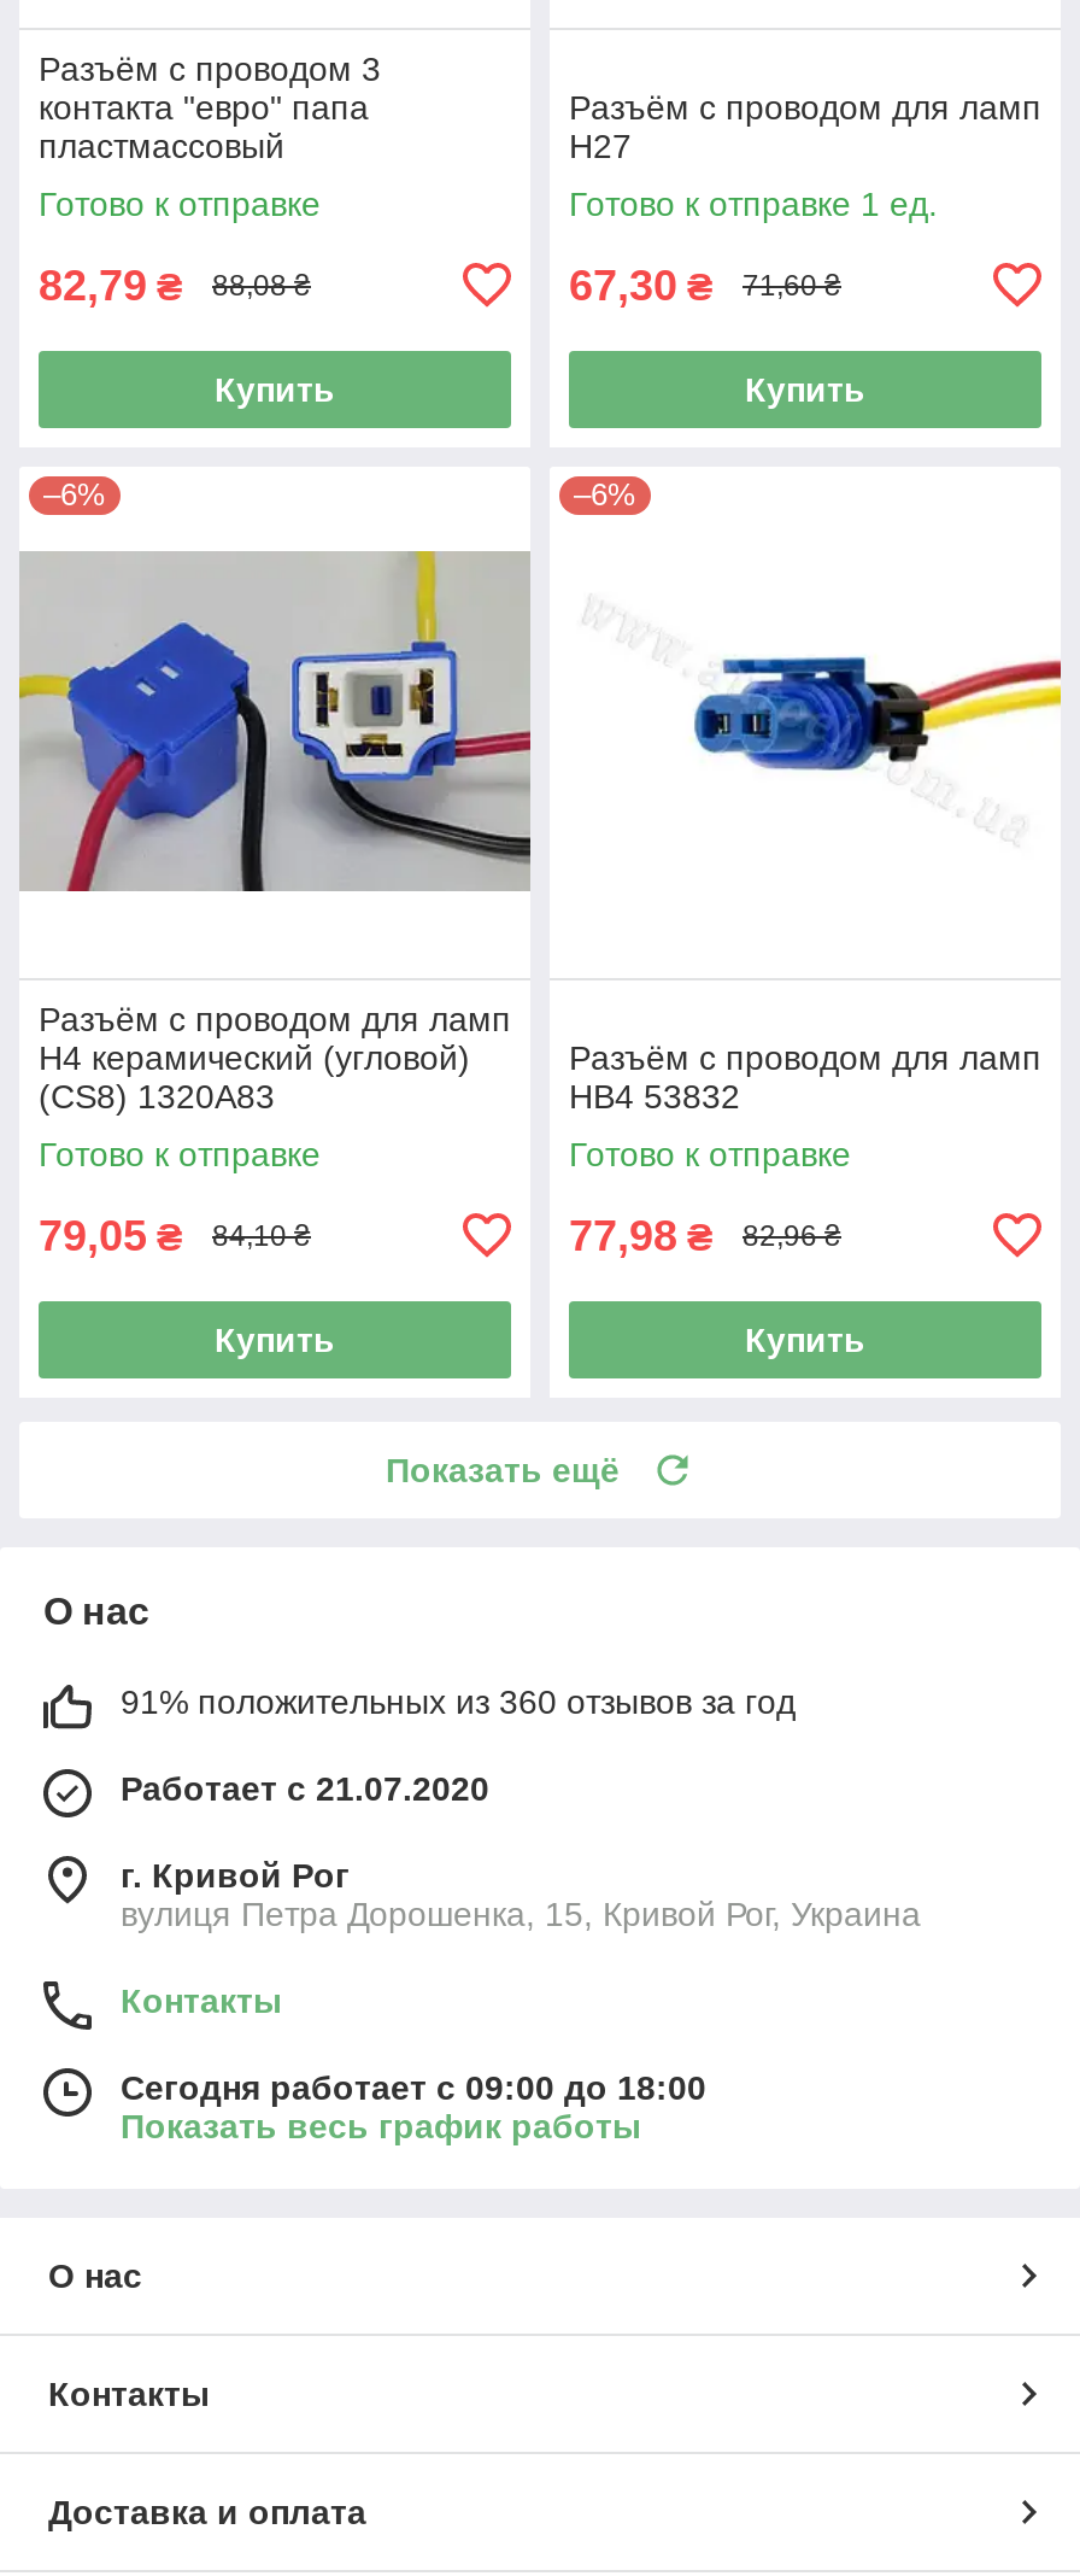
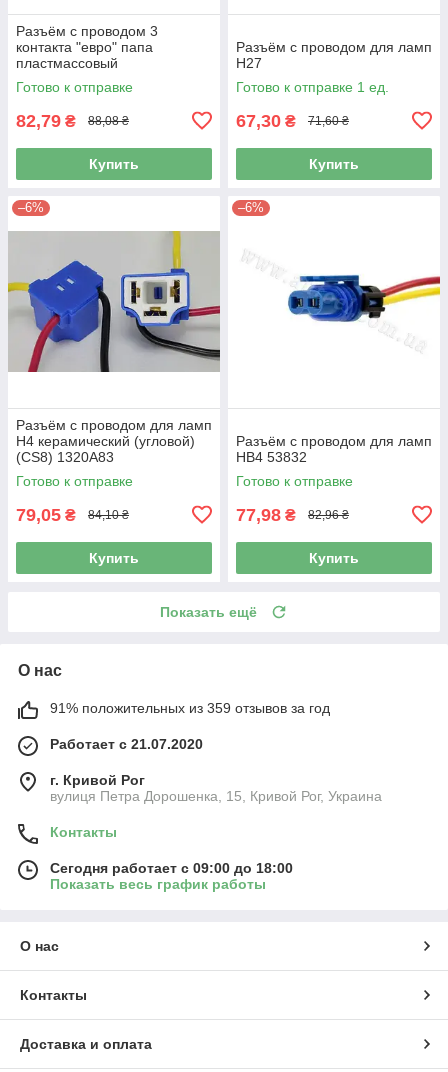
[121,1682,796,1720] 91% положительных из 360 отзывов за год -> [50,700,330,716] 91% положительных из 359 отзывов за год

